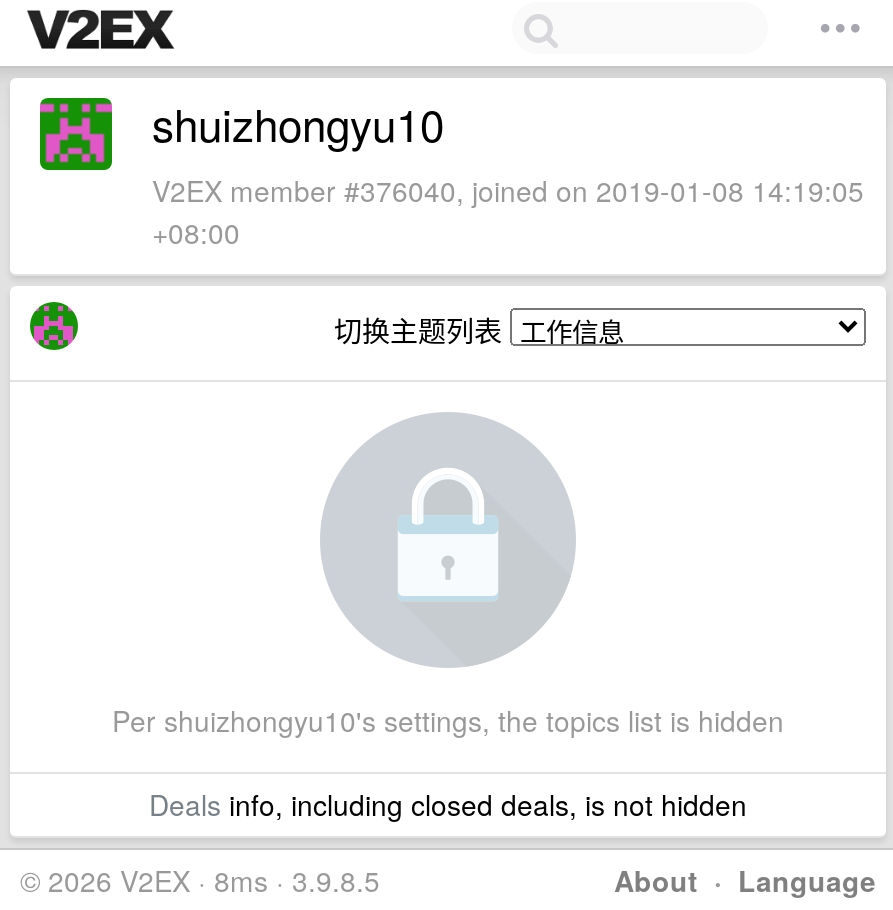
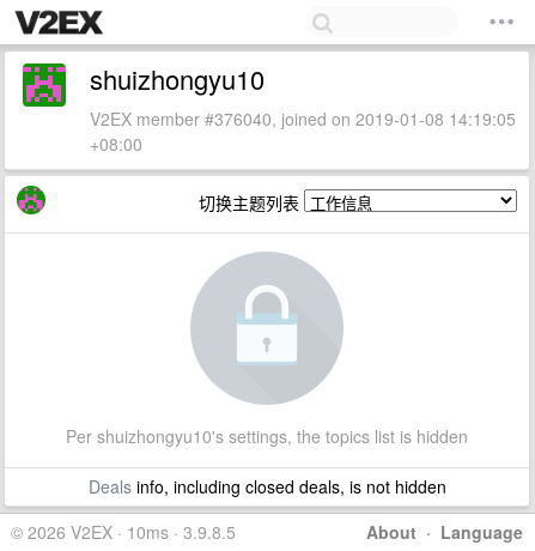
[20,860,380,900] © 2026 V2EX · 8ms · 3.9.8.5 -> [11,520,236,544] © 2026 V2EX · 10ms · 3.9.8.5

